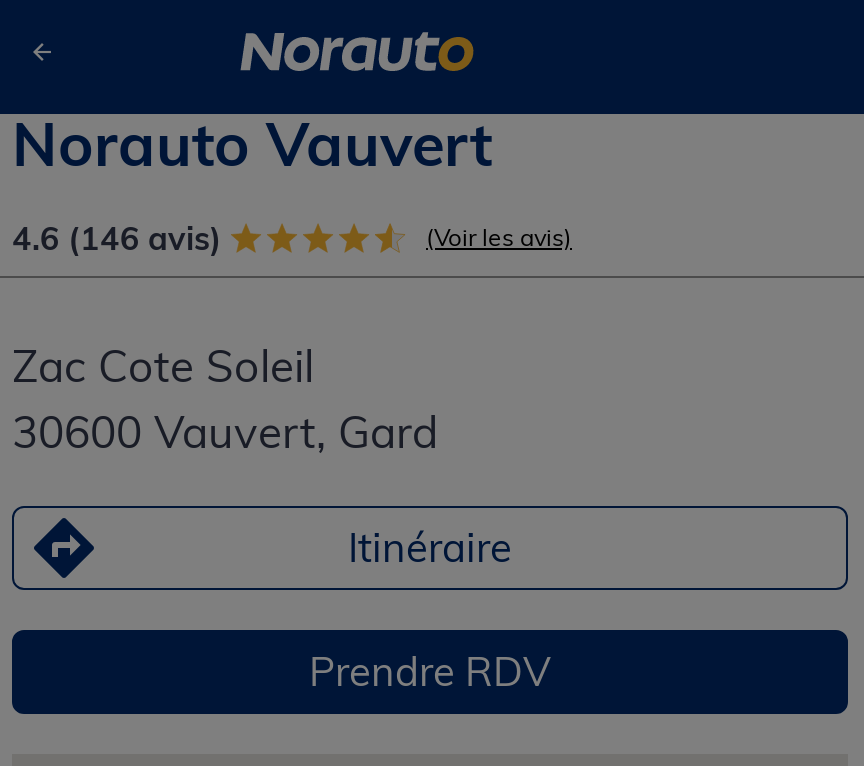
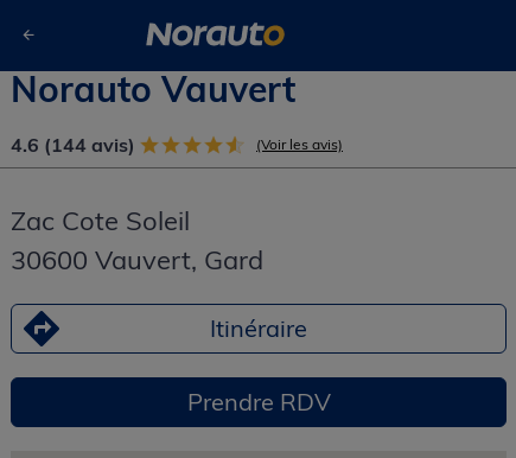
[12,217,222,257] 4.6 (146 avis) -> [11,132,135,156] 4.6 (144 avis)

